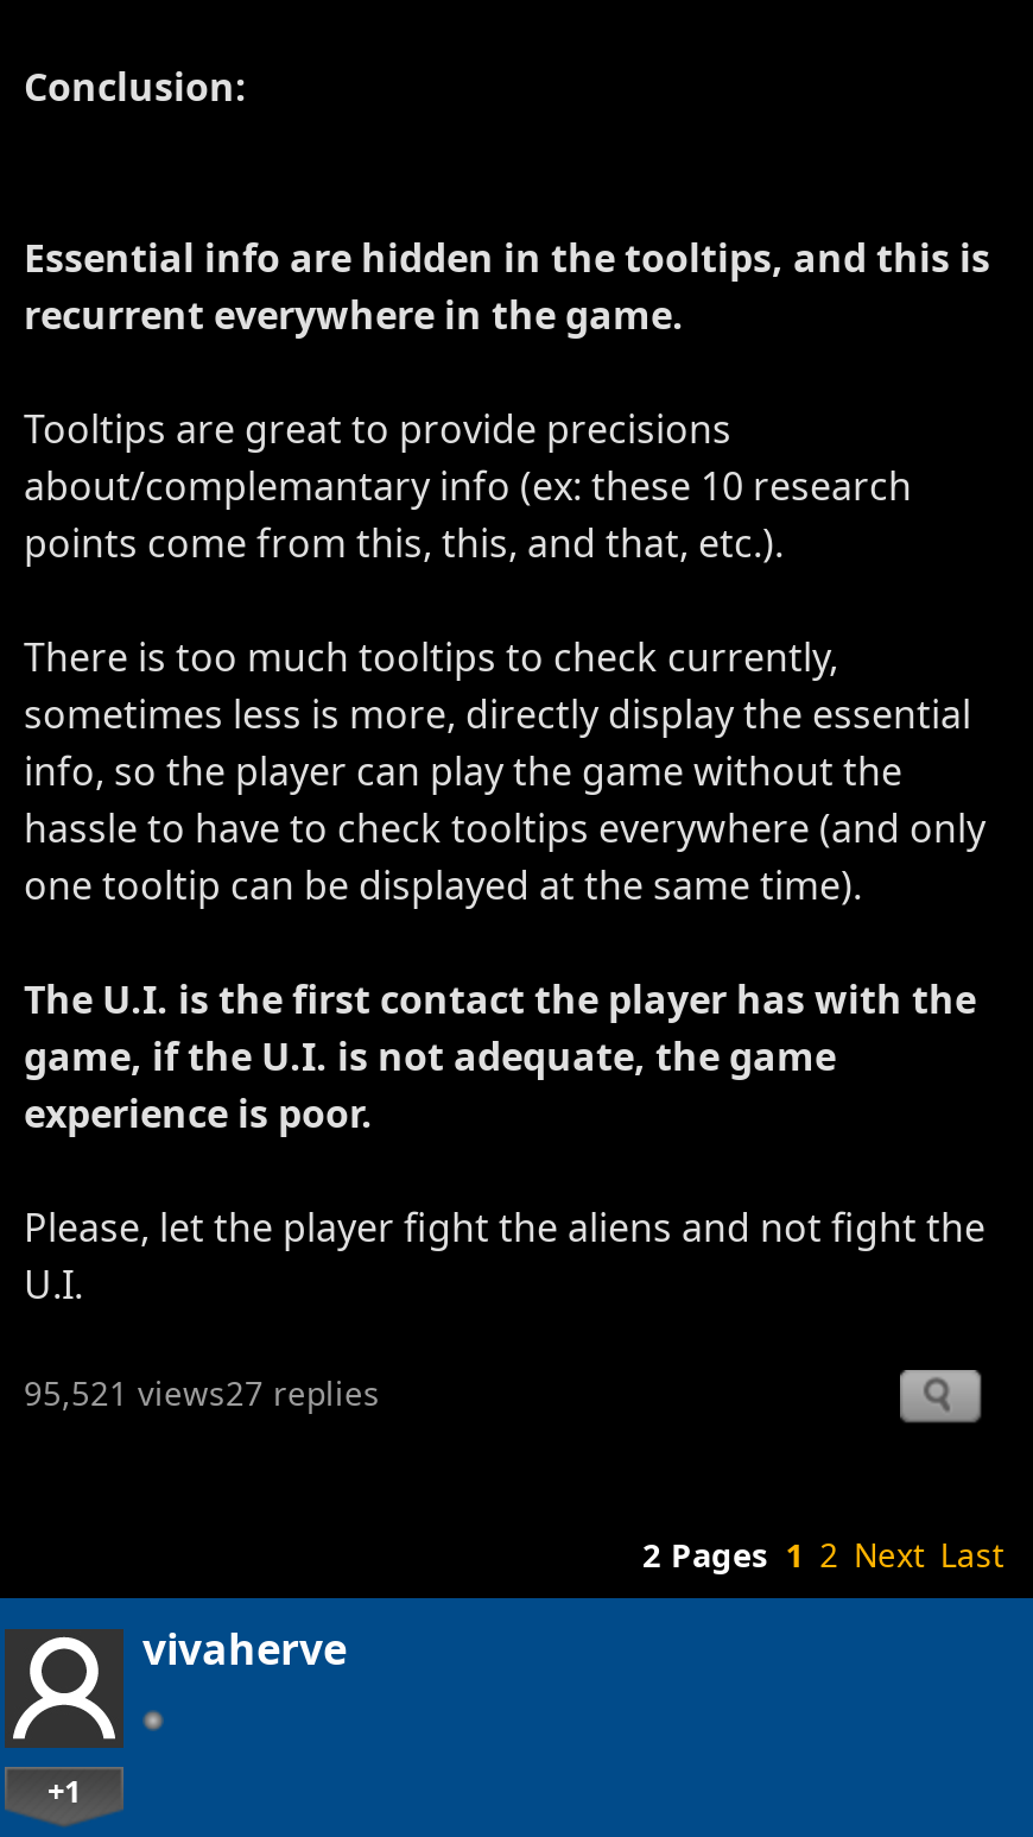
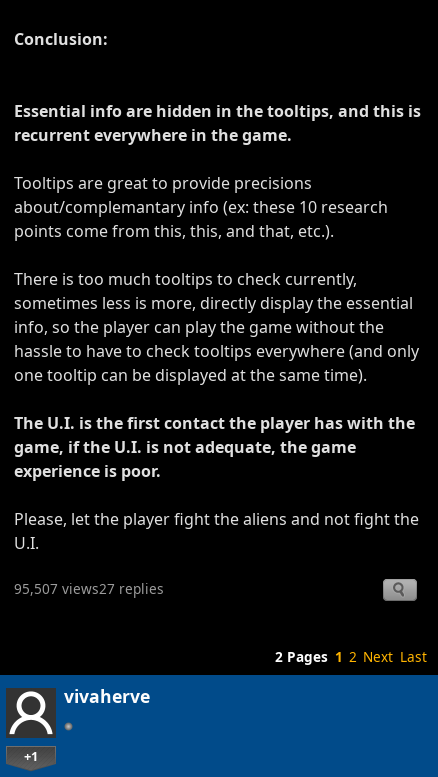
[24,1371,380,1416] 95,521 views27 replies -> [14,579,164,598] 95,507 views27 replies

